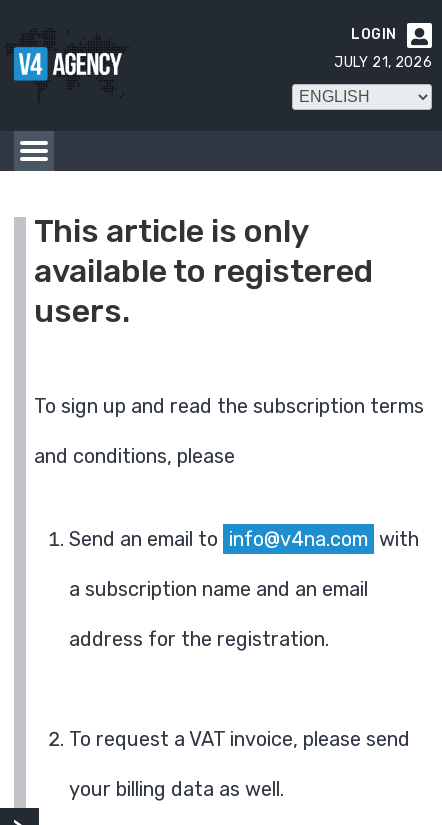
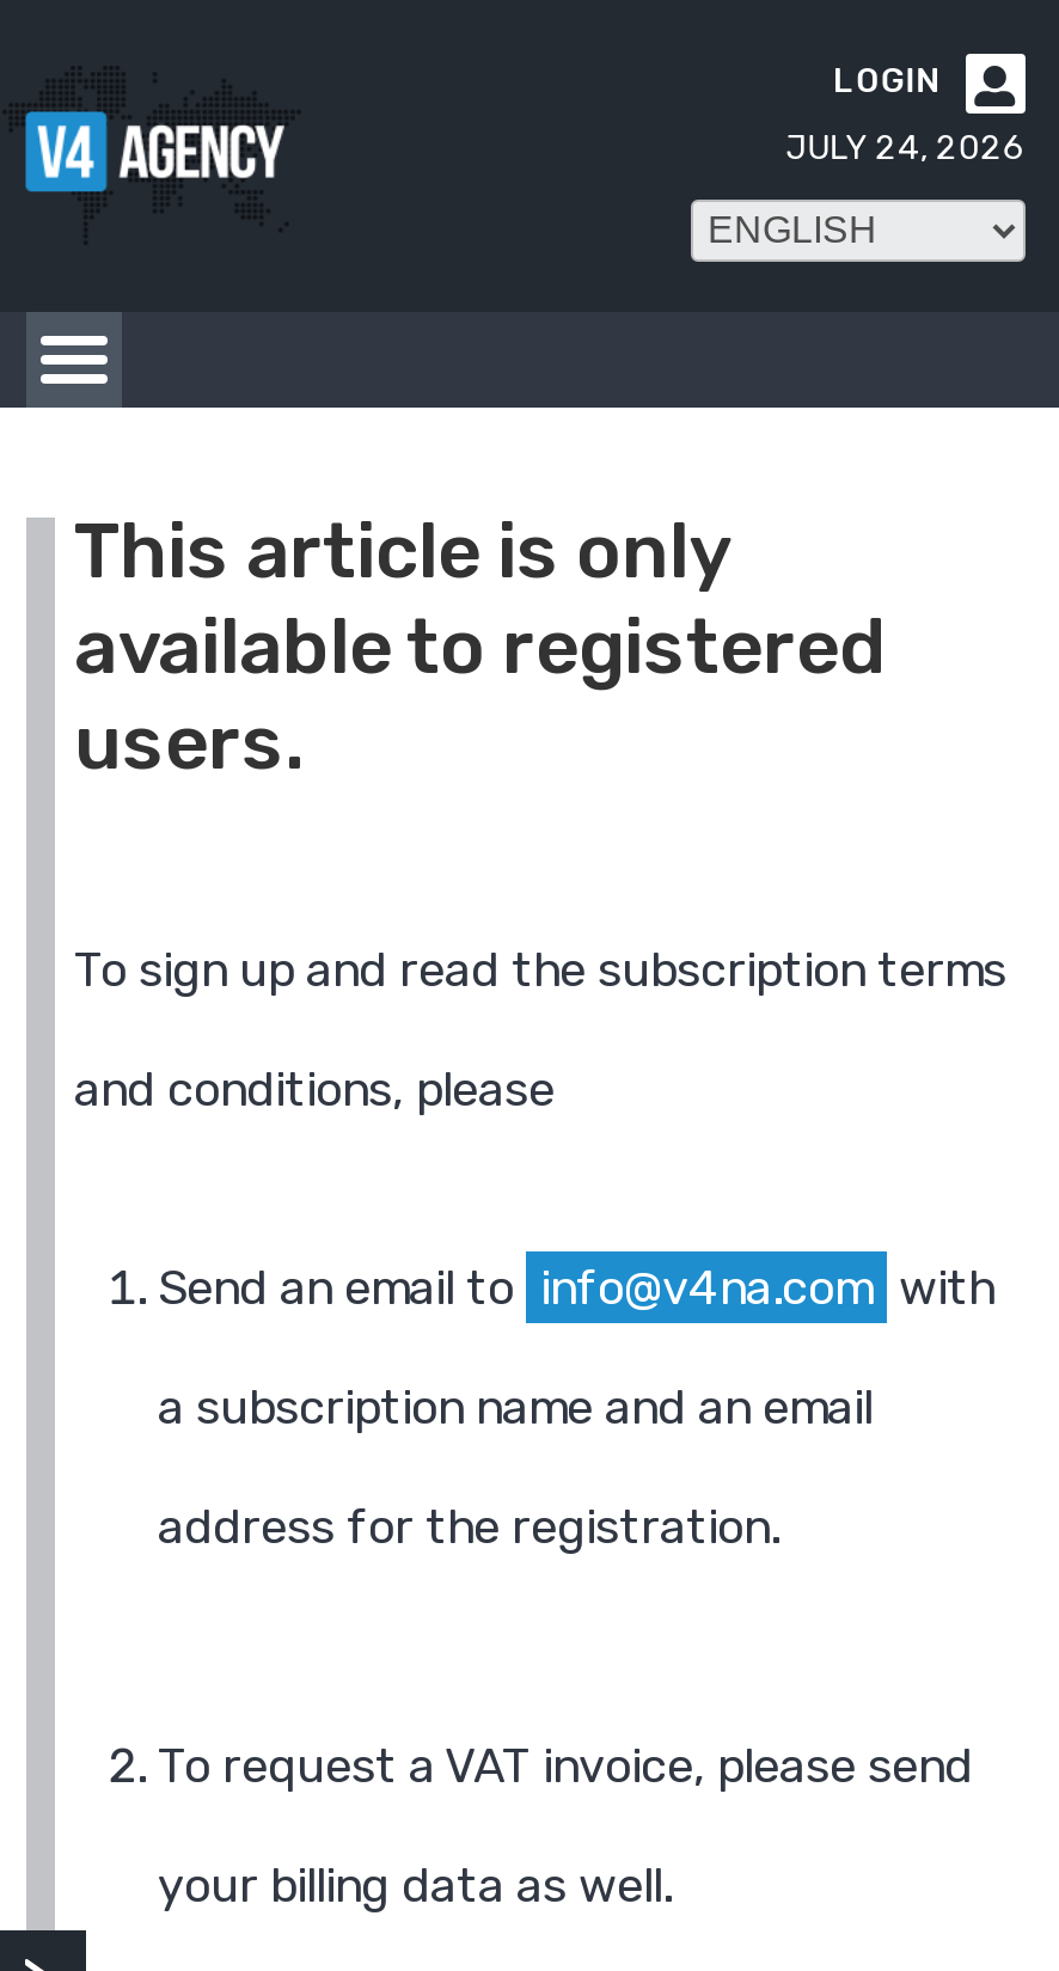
[334,53,432,70] JULY 21, 2026 -> [785,127,1026,167] JULY 24, 2026

